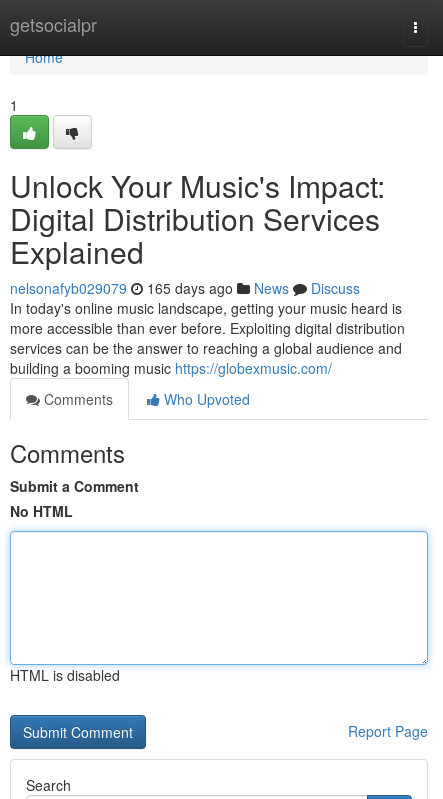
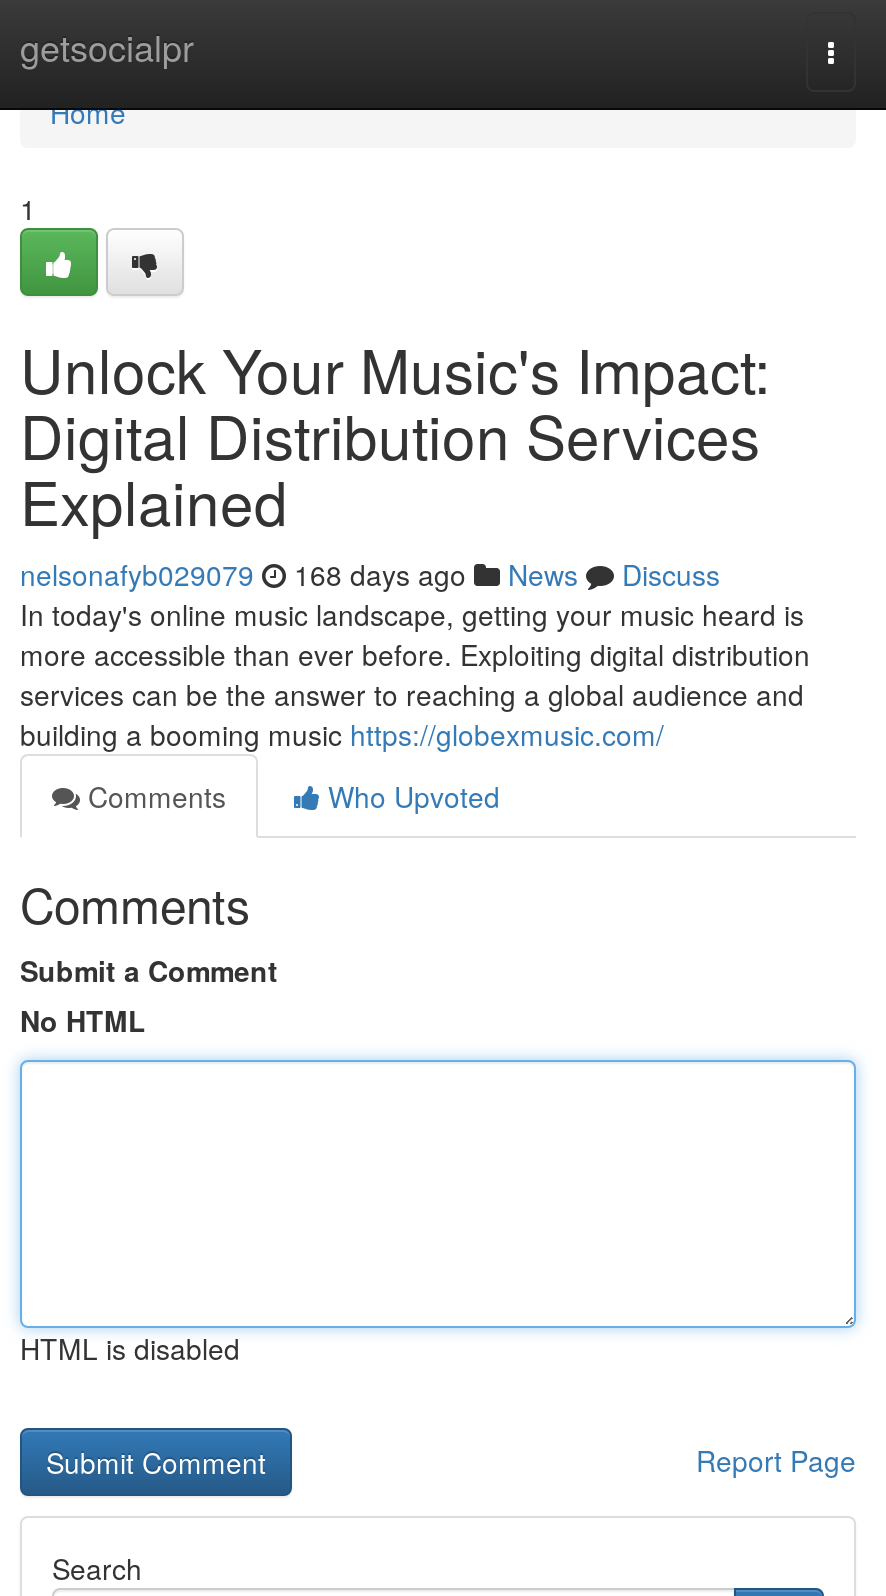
[10,278,360,298] nelsonafyb029079 165 days ago News Discuss -> [20,554,720,594] nelsonafyb029079 168 days ago News Discuss

